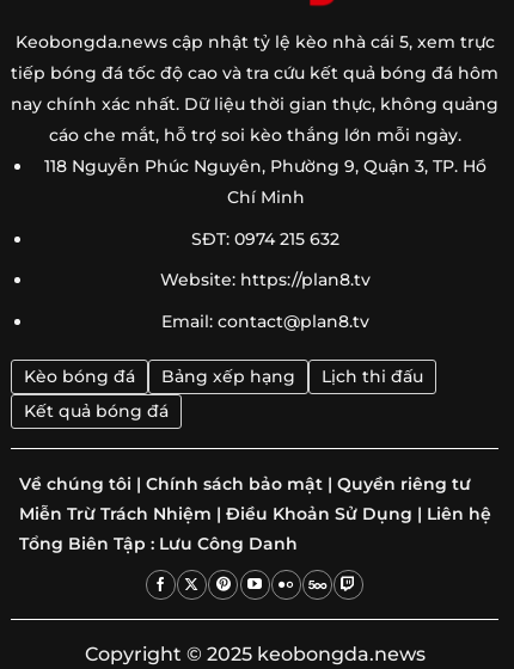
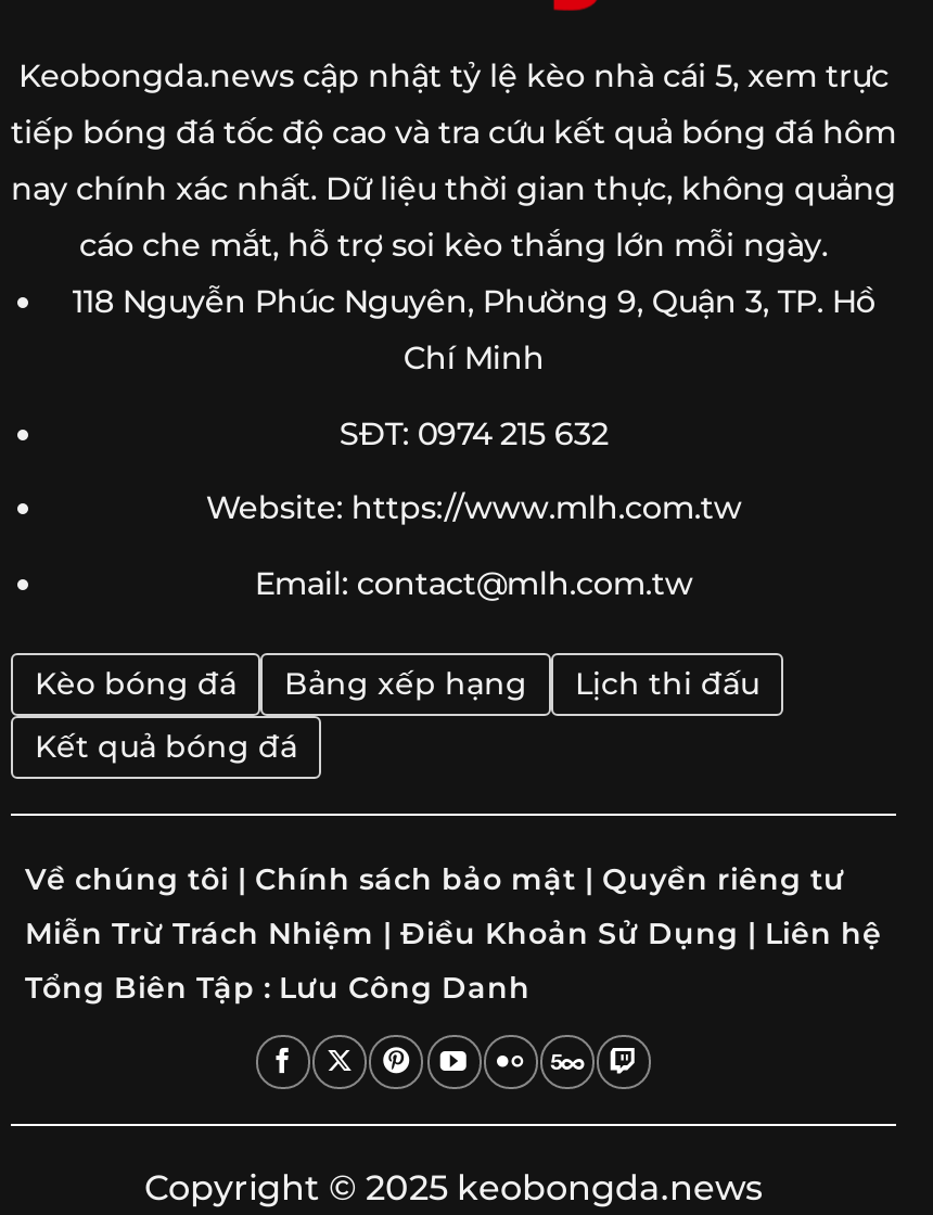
[161,269,371,291] Website: https://plan8.tv -> [206,489,742,528] Website: https://www.mlh.com.tw
[162,311,370,332] Email: contact@plan8.tv -> [255,564,693,603] Email: contact@mlh.com.tw

